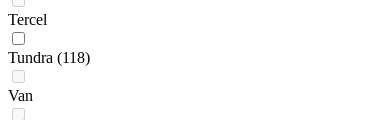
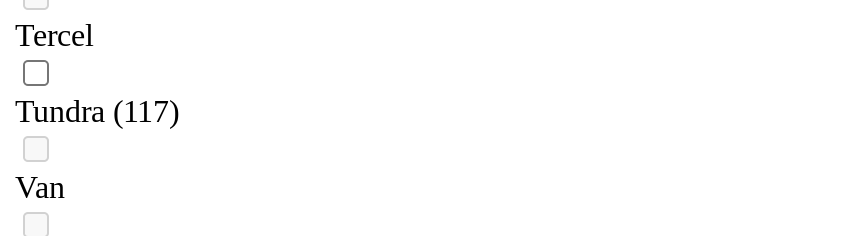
[8,49,90,66] Tundra (118) -> [15,95,179,129] Tundra (117)

